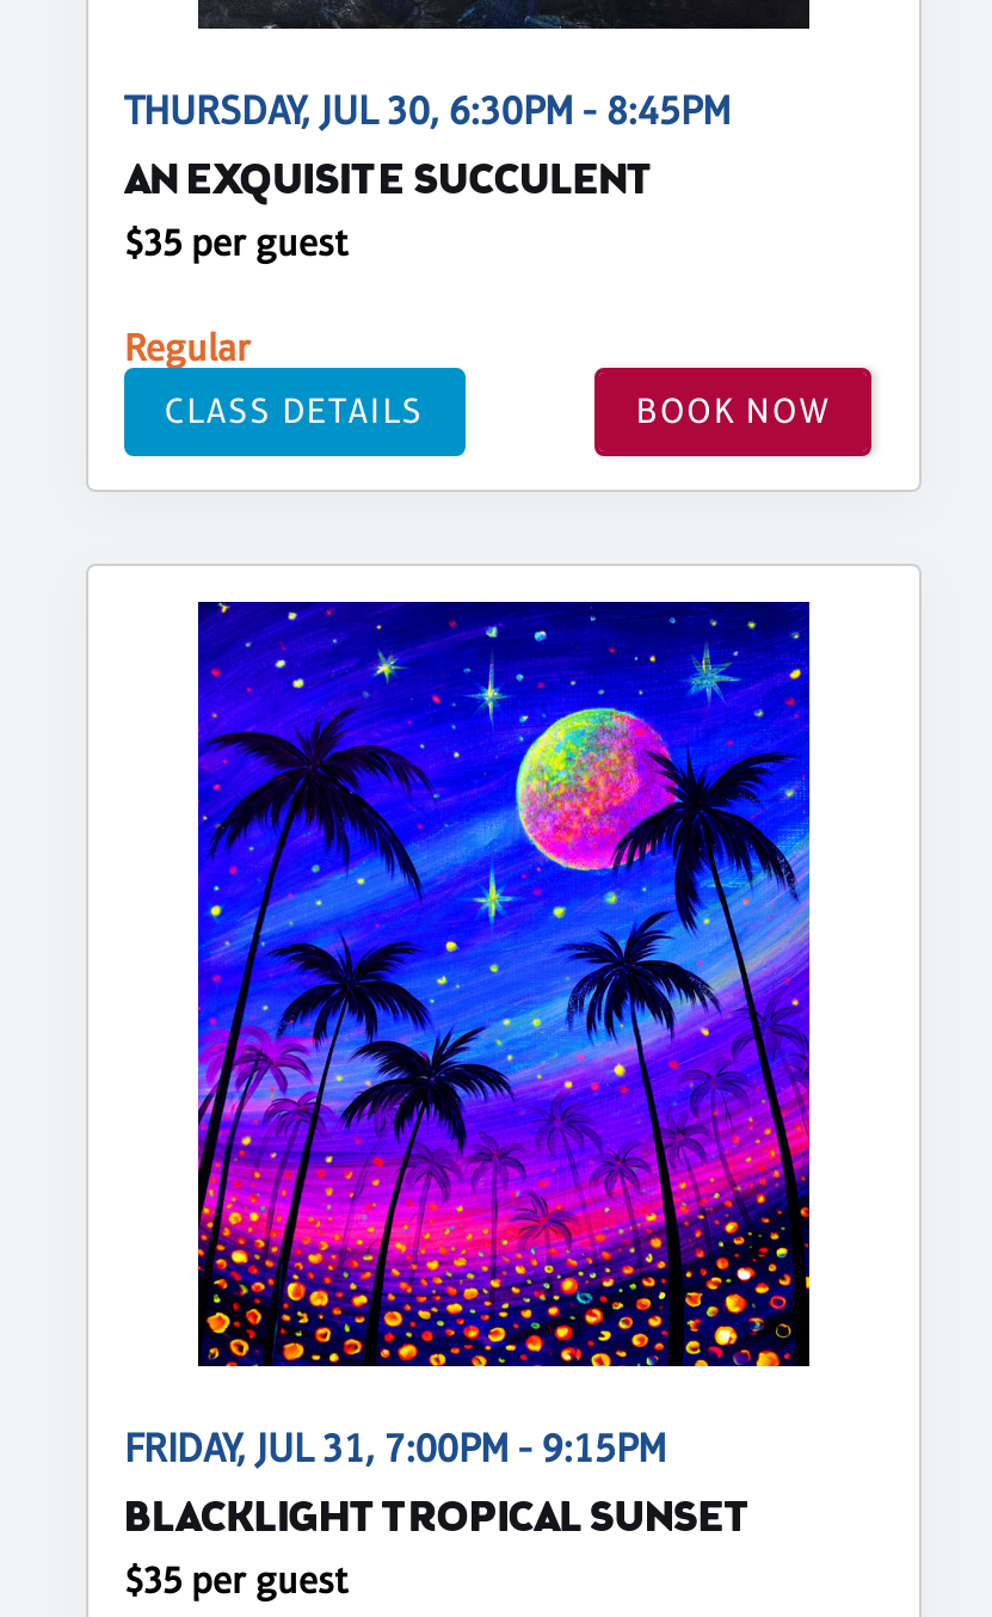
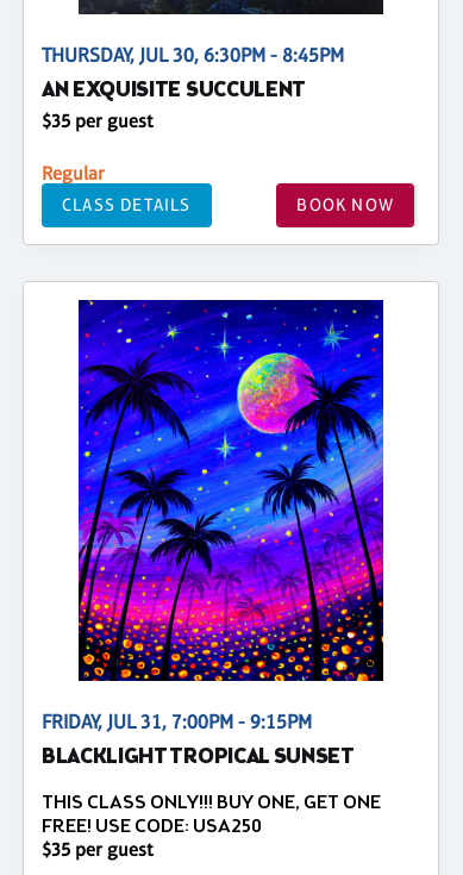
none -> [42,790,381,839] THIS CLASS ONLY!!! BUY ONE, GET ONE | FREE! USE CODE: USA250

